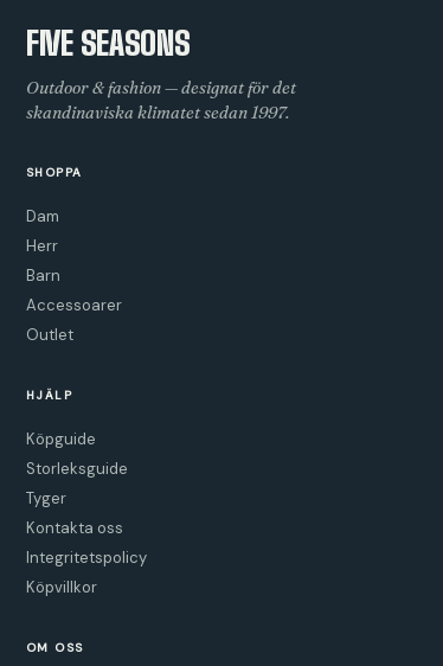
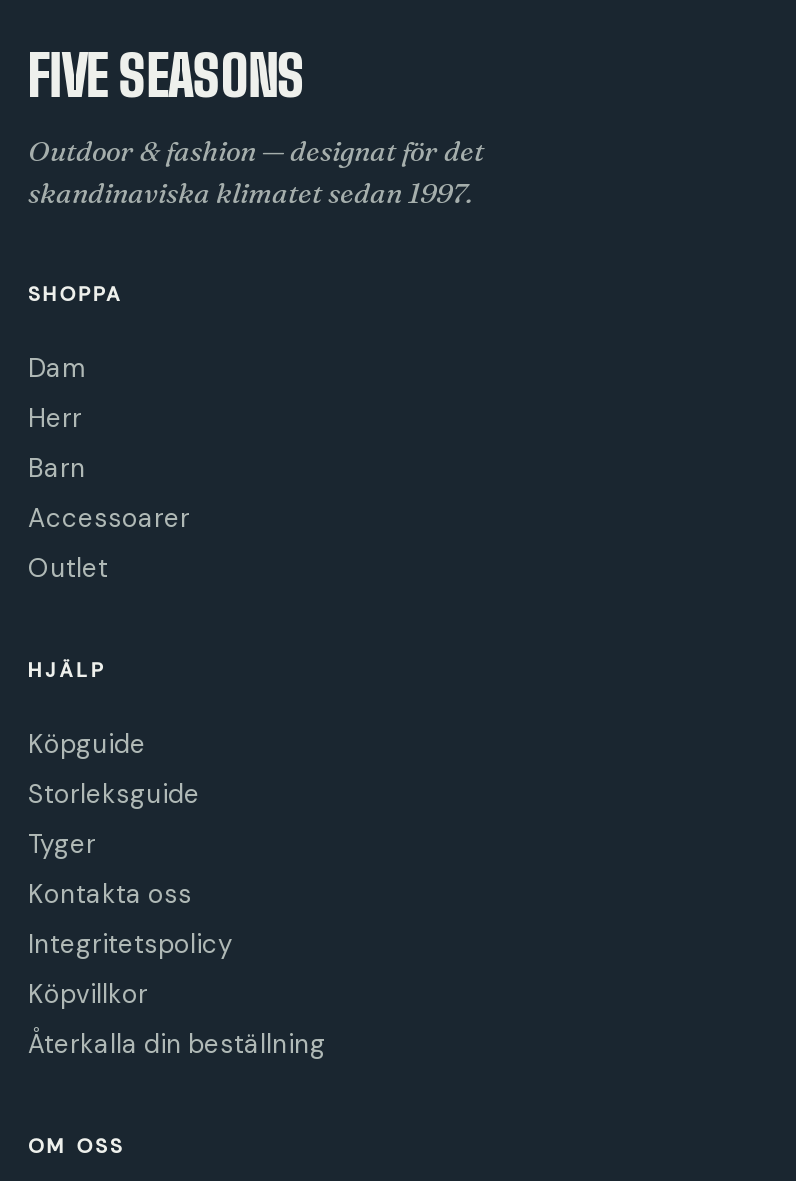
none -> [28,1027,326,1061] Återkalla din beställning

